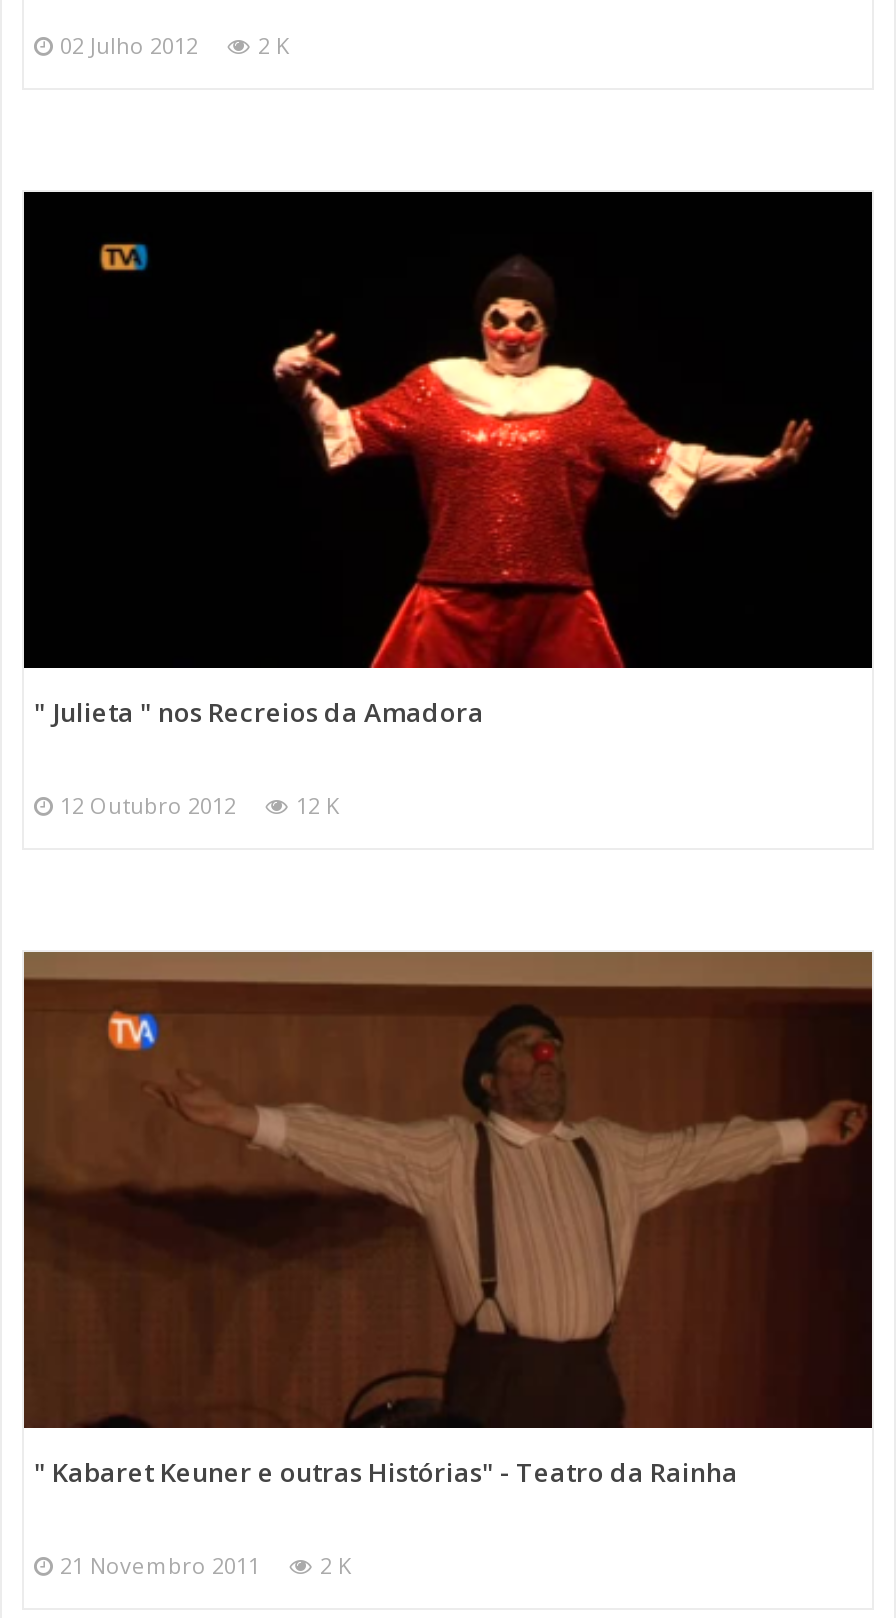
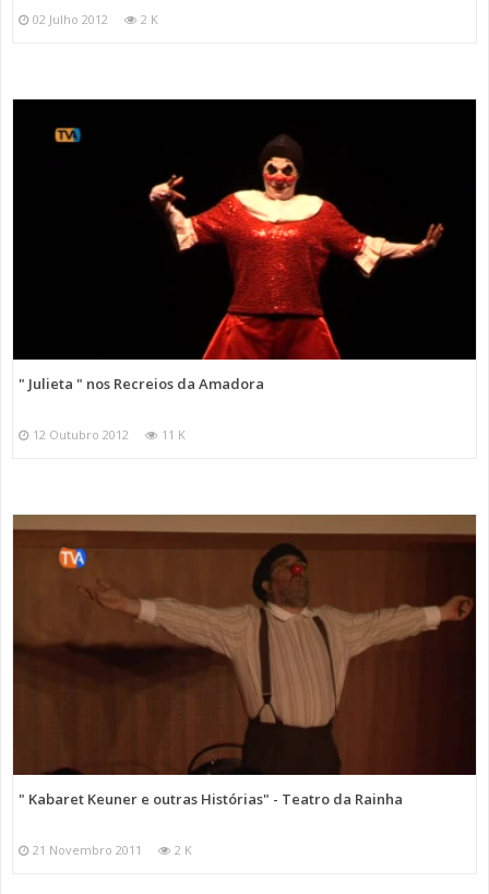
[60,790,340,820] 12 Outubro 2012 12 K -> [33,426,186,443] 12 Outubro 2012 11 K

